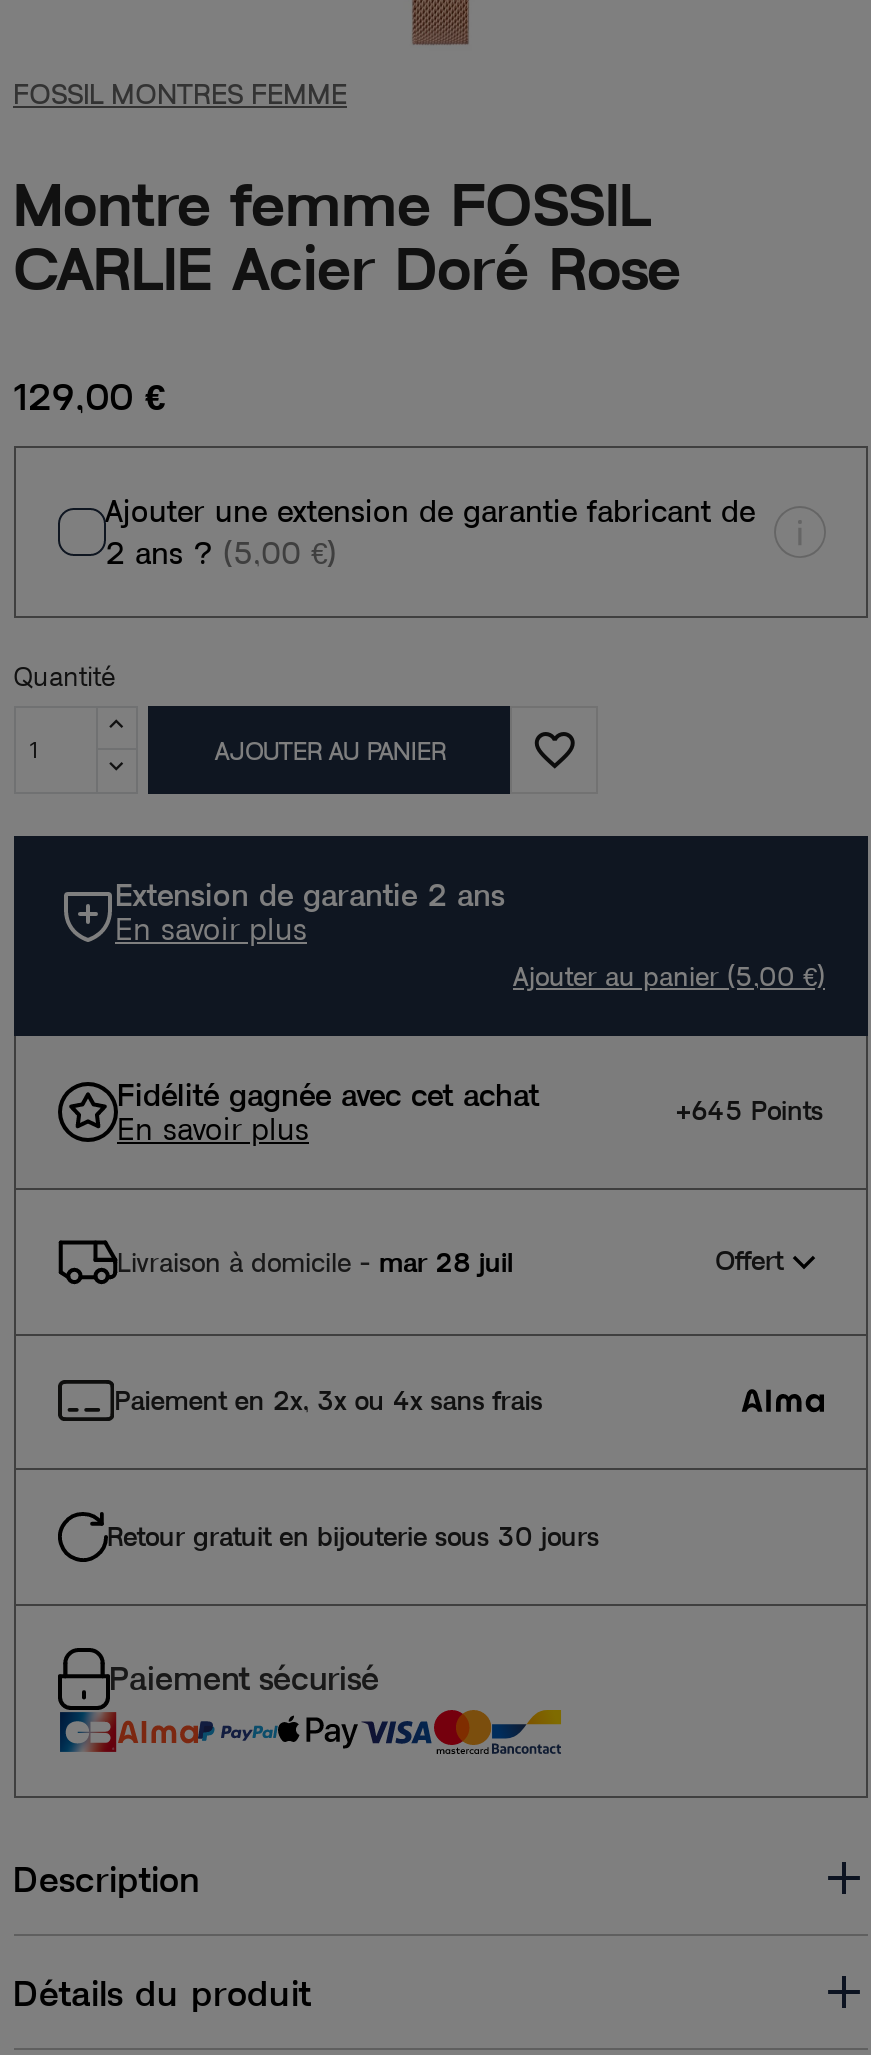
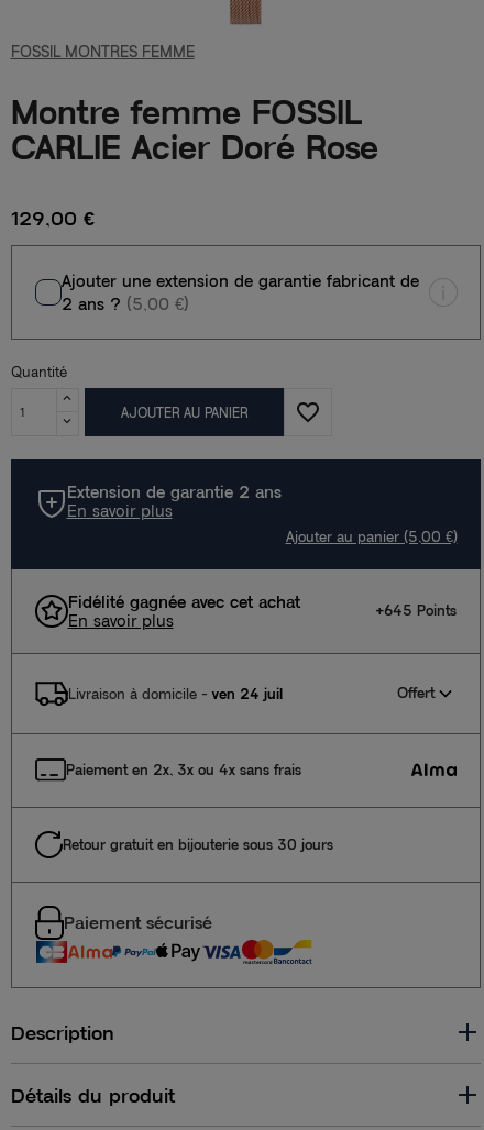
[117,1245,513,1277] Livraison à domicile - mar 28 juil -> [68,684,282,702] Livraison à domicile - ven 24 juil

